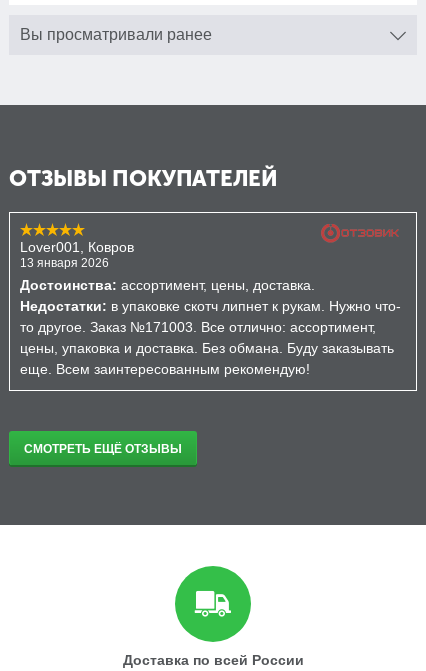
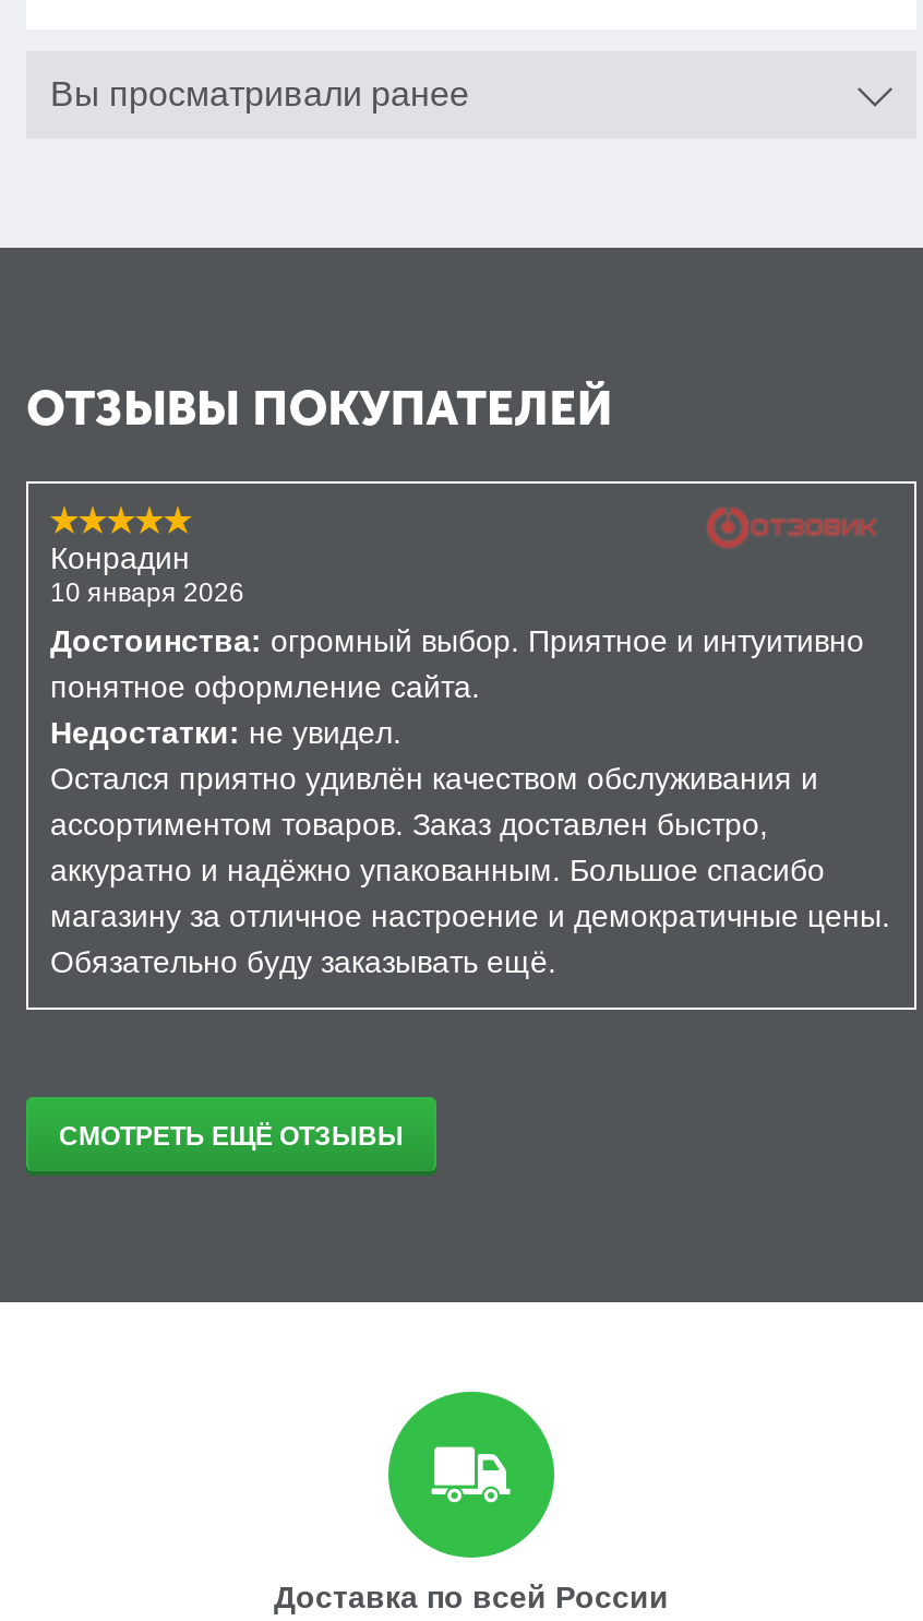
[20,239,401,377] Lover001, Ковров | 13 января 2026 | Достоинства: ассортимент, цены, доставка. | Недостатки: в упаковке скотч липнет к рукам. Нужно что- | то другое. Заказ №171003. Все отлично: ассортимент, | цены, упаковка и доставка. Без обмана. Буду заказывать | еще. Всем заинтересованным рекомендую! -> [50,540,890,979] Конрадин | 10 января 2026 | Достоинства: огромный выбор. Приятное и интуитивно | понятное оформление сайта. | Недостатки: не увидел. | Остался приятно удивлён качеством обслуживания и | ассортиментом товаров. Заказ доставлен быстро, | аккуратно и надёжно упакованным. Большое спасибо | магазину за отличное настроение и демократичные цены. | Обязательно буду заказывать ещё.

